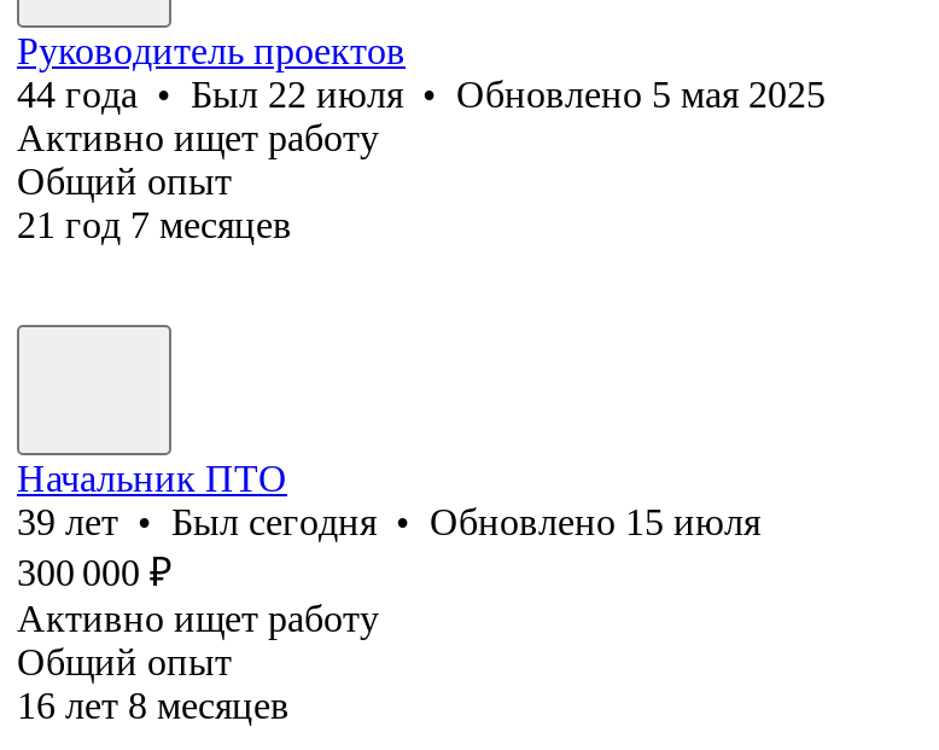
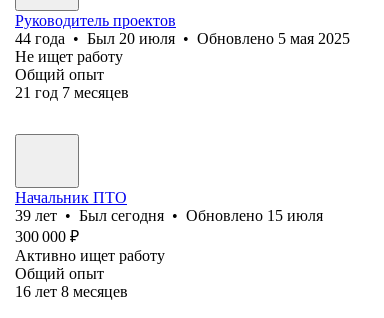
[17,73,826,114] 44 года • Был 22 июля • Обновлено 5 мая 2025 -> [15,30,350,47] 44 года • Был 20 июля • Обновлено 5 мая 2025
[17,117,379,158] Активно ищет работу -> [15,48,123,65] Не ищет работу

